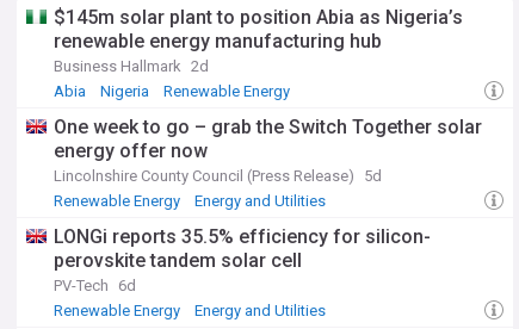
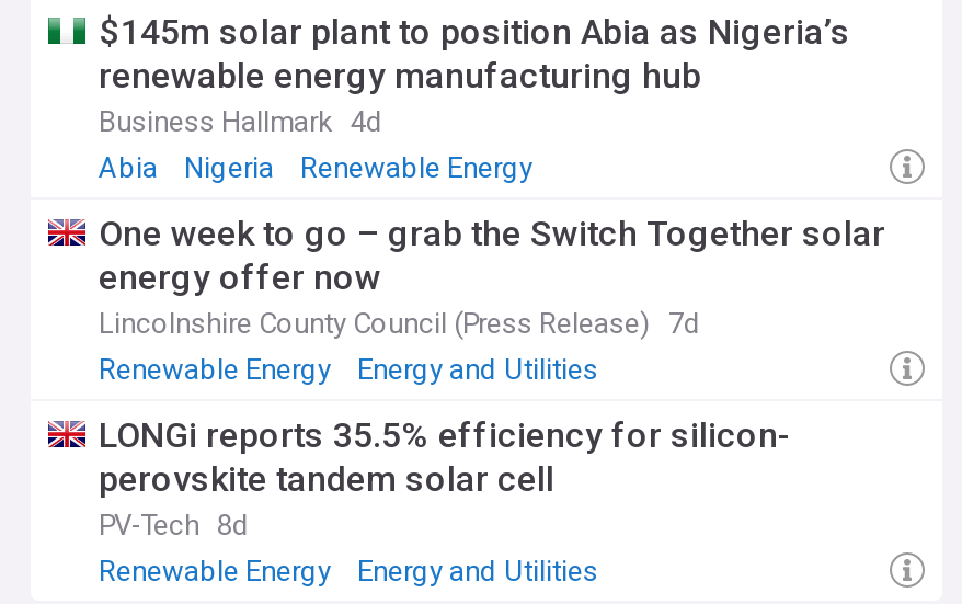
[54,57,209,75] Business Hallmark 2d -> [99,105,383,138] Business Hallmark 4d
[54,167,382,185] Lincolnshire County Council (Press Release) 5d -> [99,307,701,340] Lincolnshire County Council (Press Release) 7d
[54,277,136,294] PV-Tech 6d -> [99,509,250,542] PV-Tech 8d

